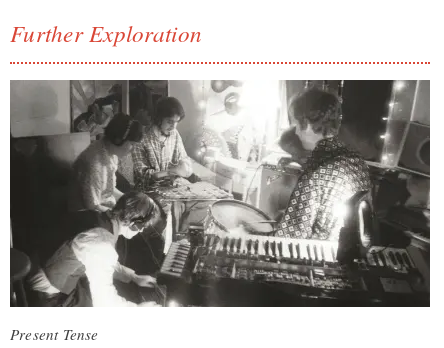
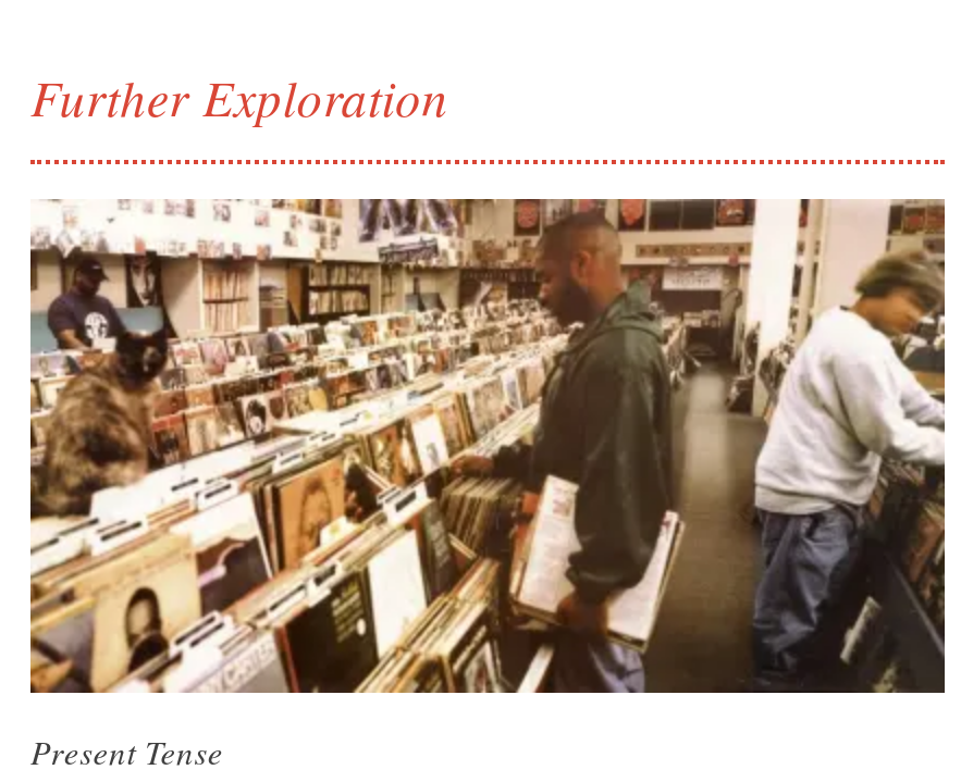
[9,79,431,308] [image] -> [28,197,947,695] [image]

